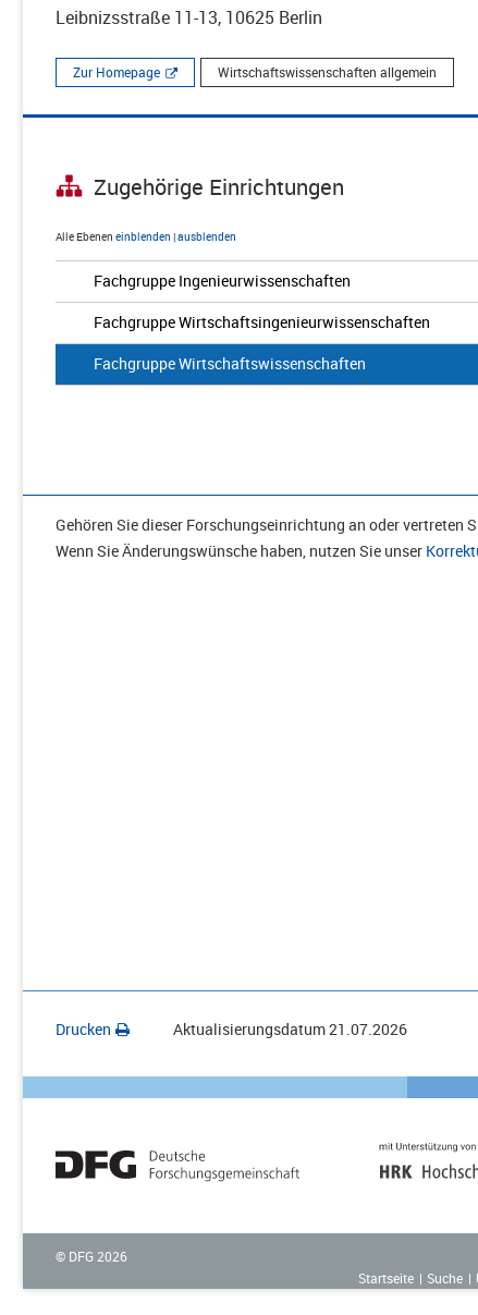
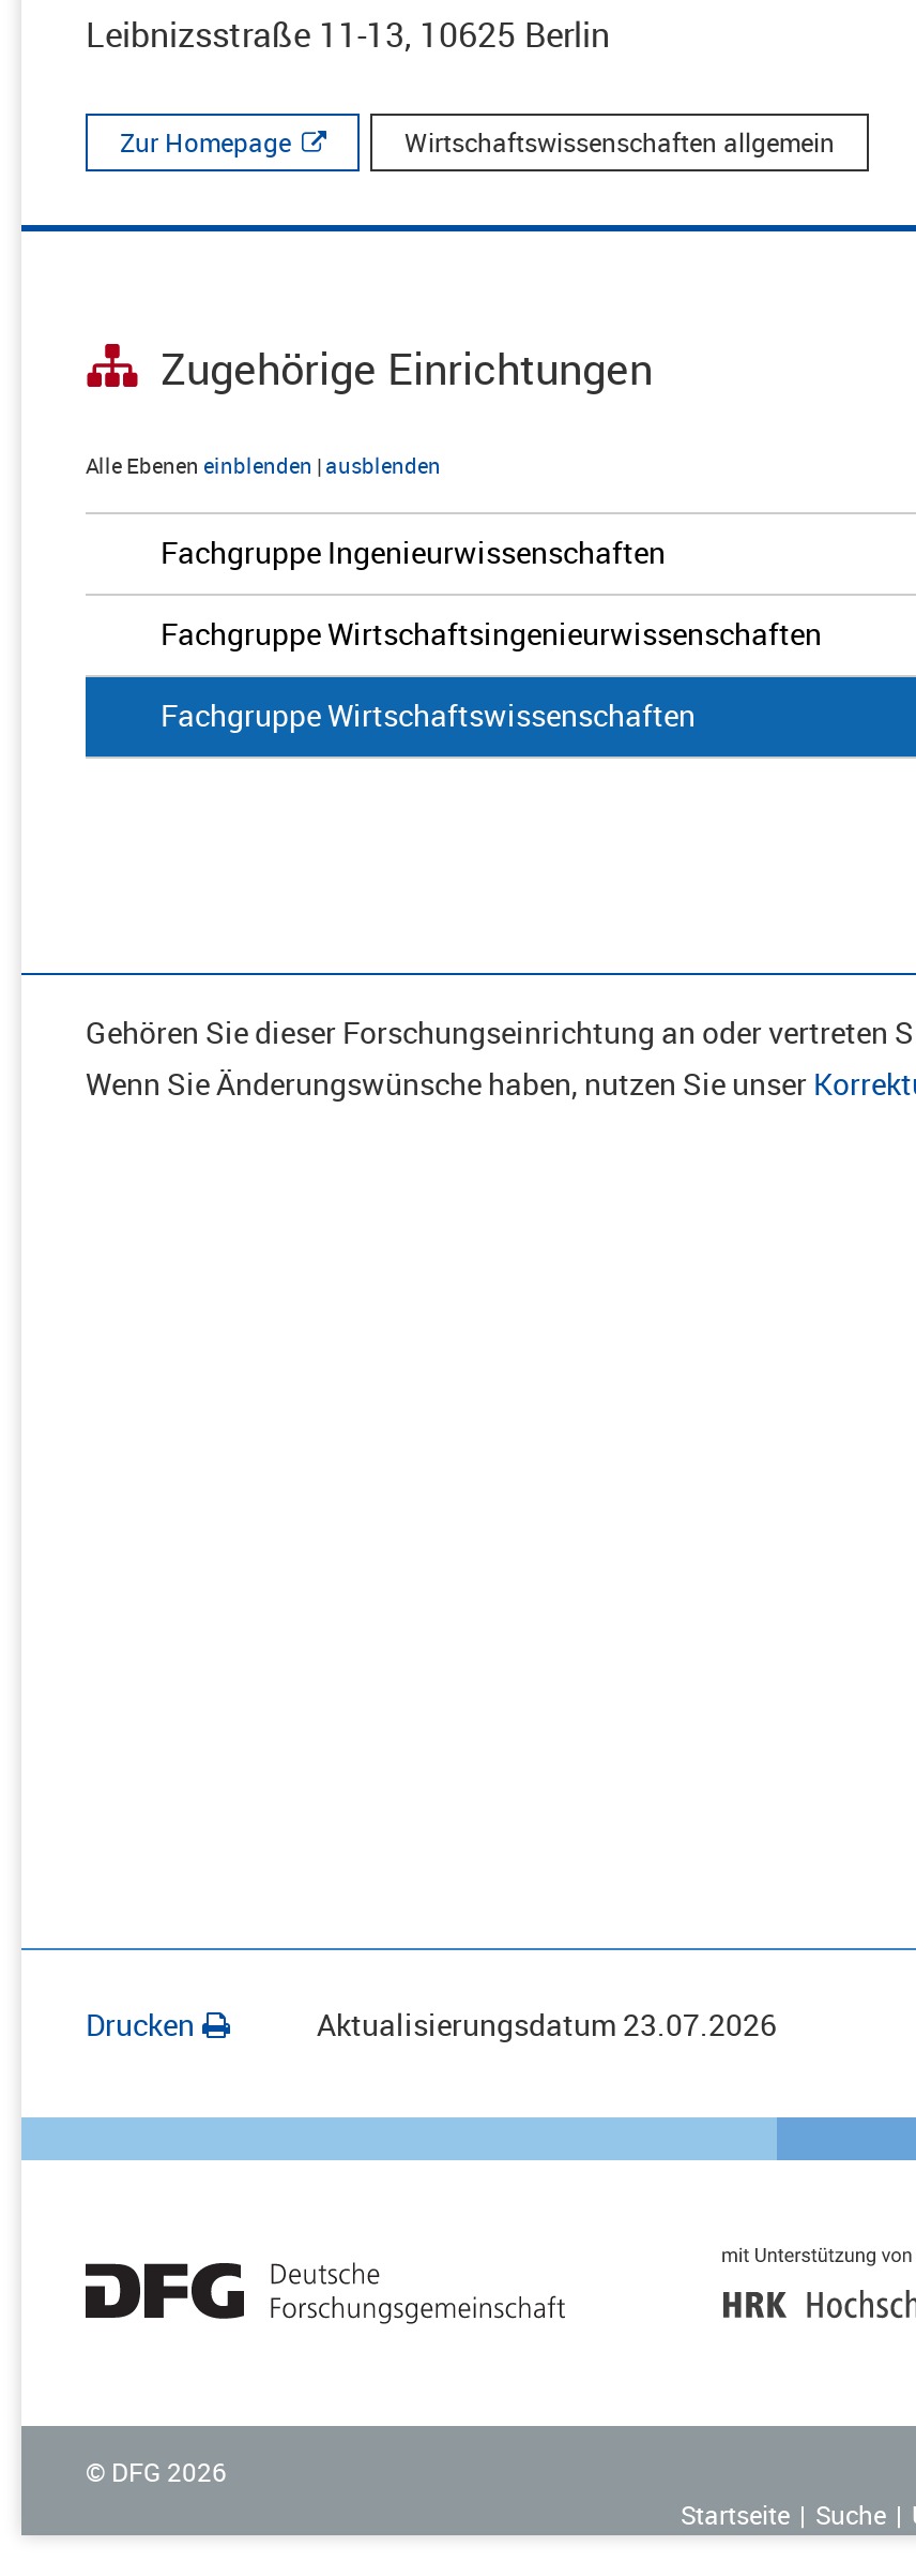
[173,1019,407,1039] Aktualisierungsdatum 21.07.2026 -> [317,2004,777,2045] Aktualisierungsdatum 23.07.2026

